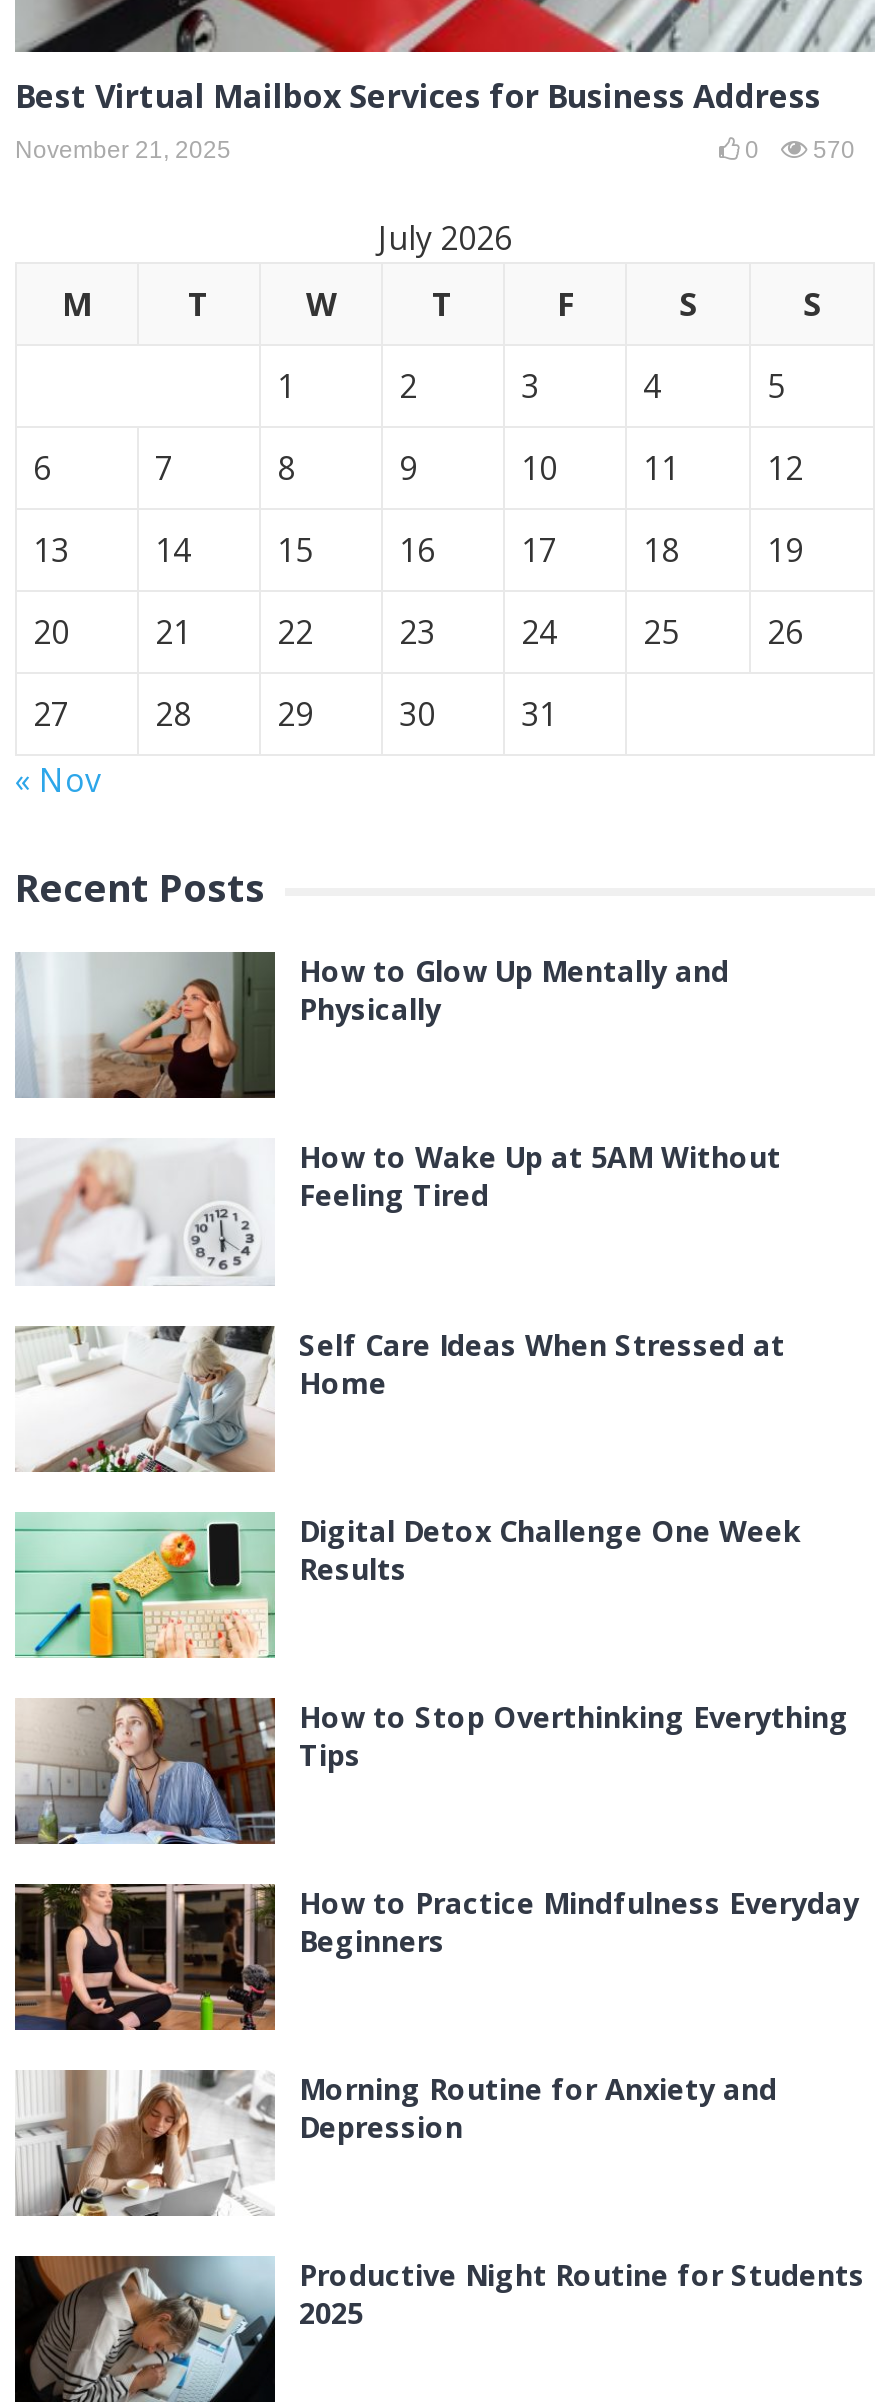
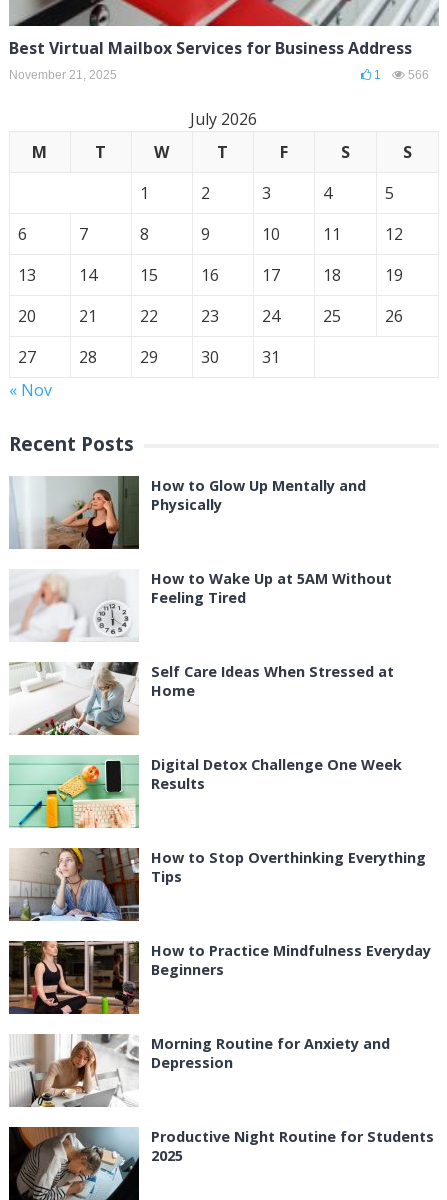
[745,137,765,165] 0 -> [374,68,384,82] 1
[813,137,855,165] 570 -> [408,68,429,82] 566

